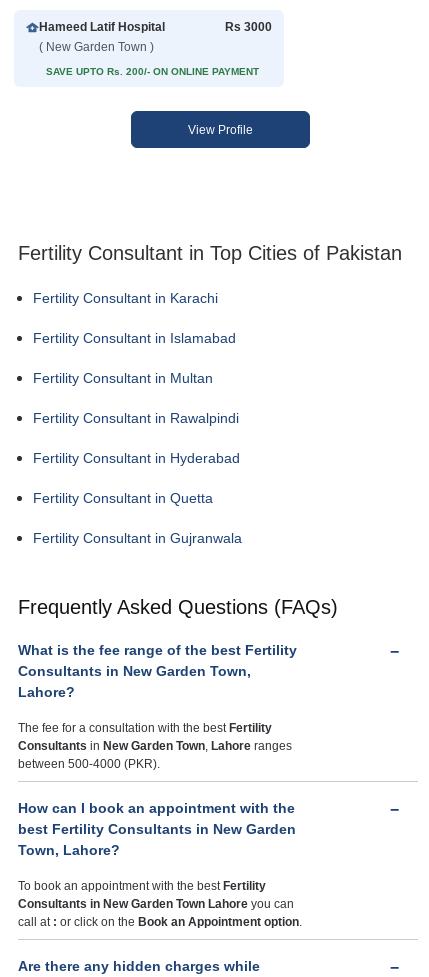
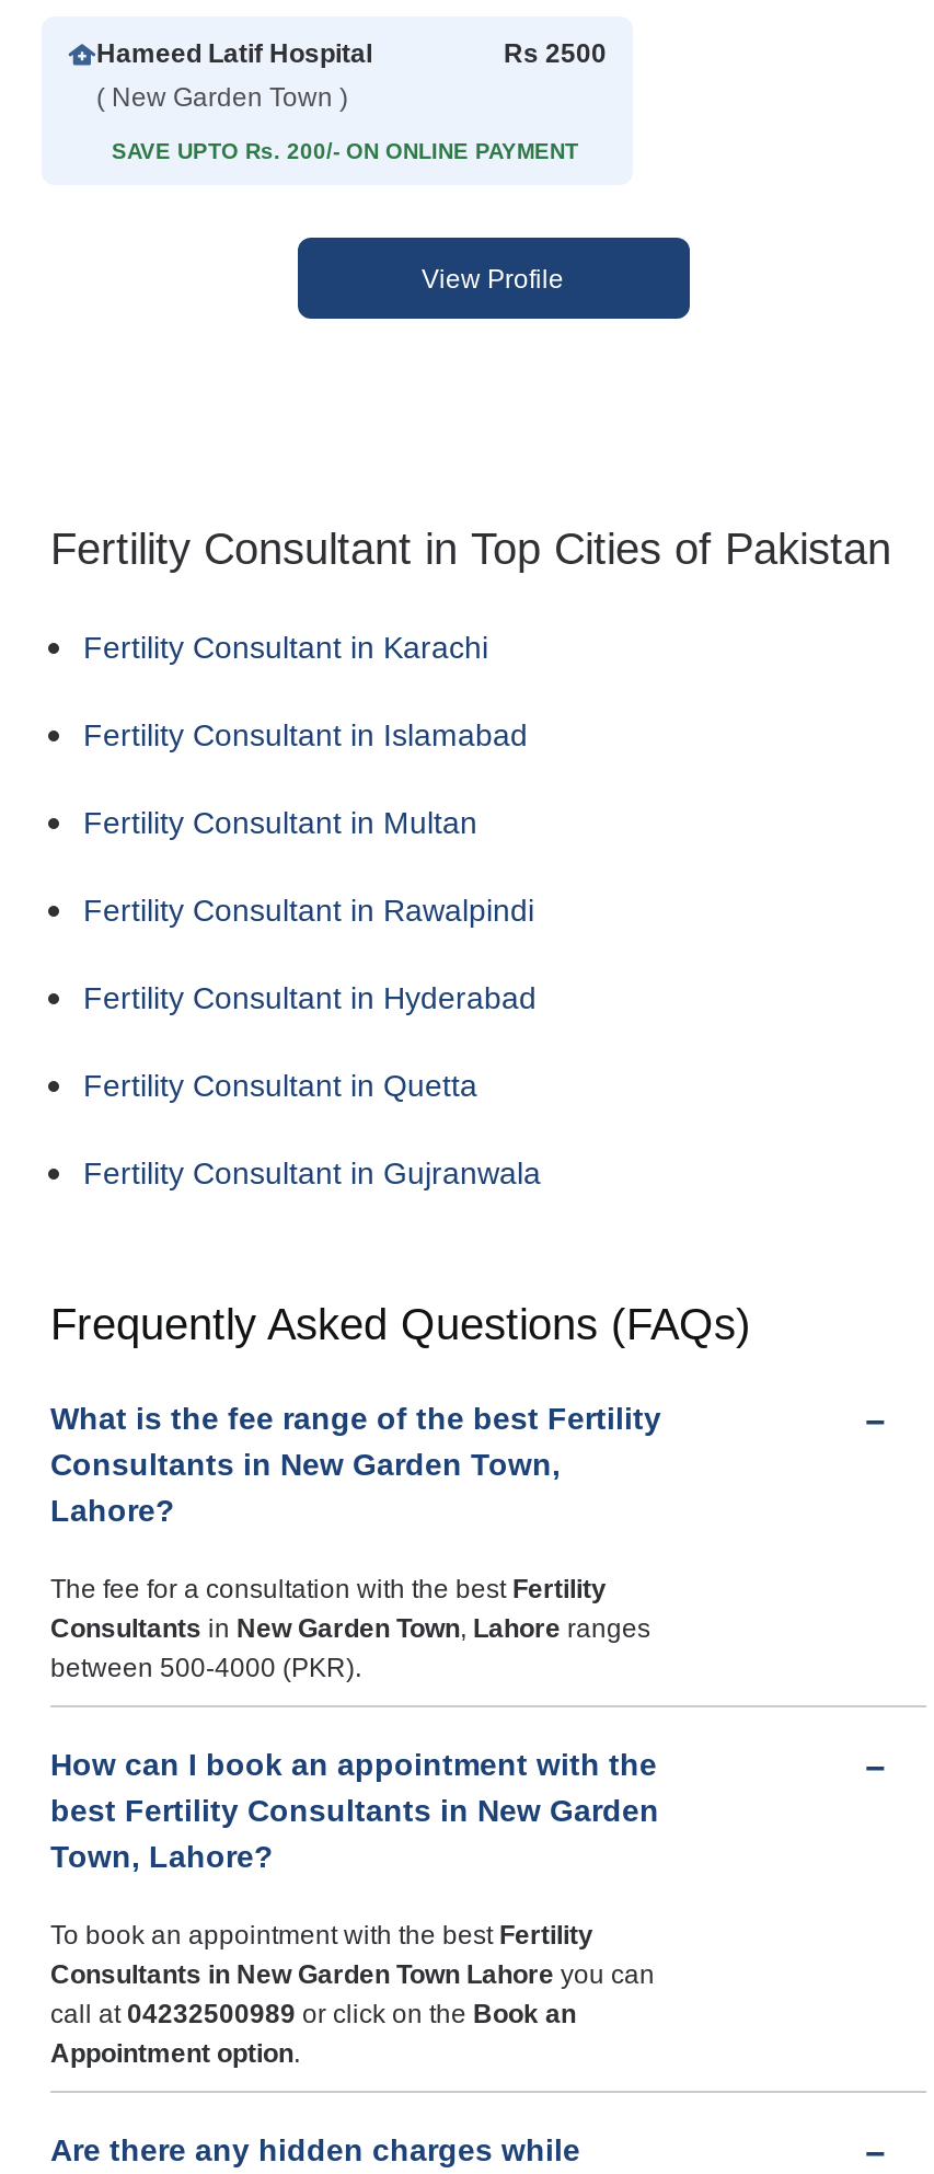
[225,20,272,34] Rs 3000 -> [504,39,607,69] Rs 2500
[18,915,302,929] call at: or click on the Book an Appointment option. -> [50,1999,576,2069] call at 04232500989 or click on the Book an | Appointment option.

